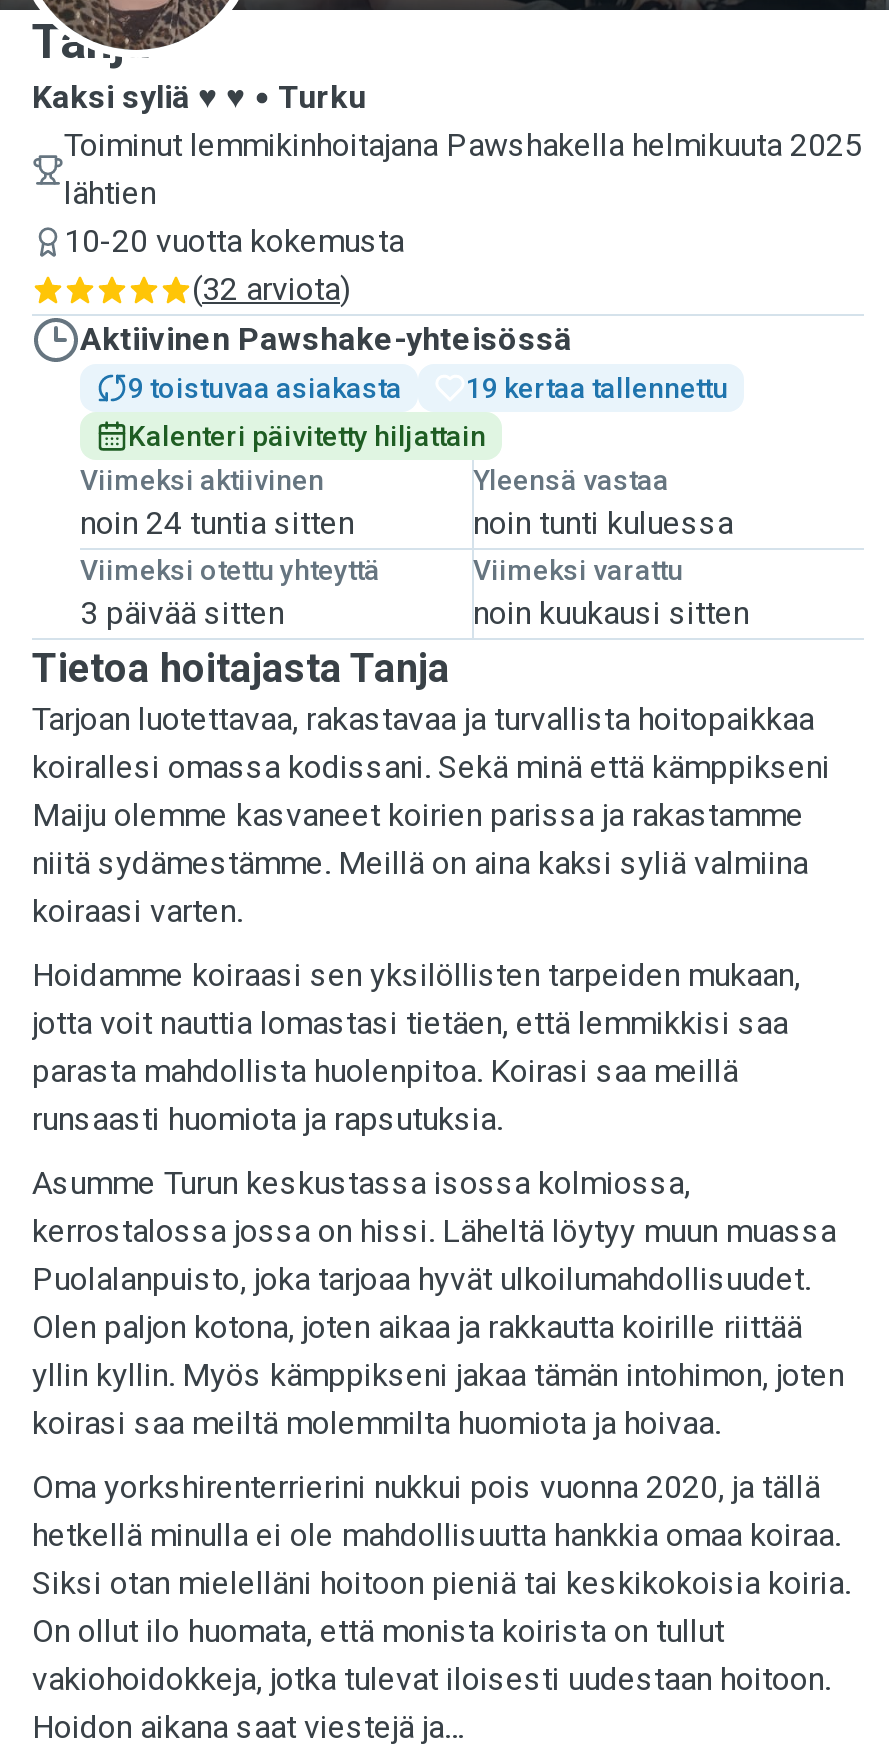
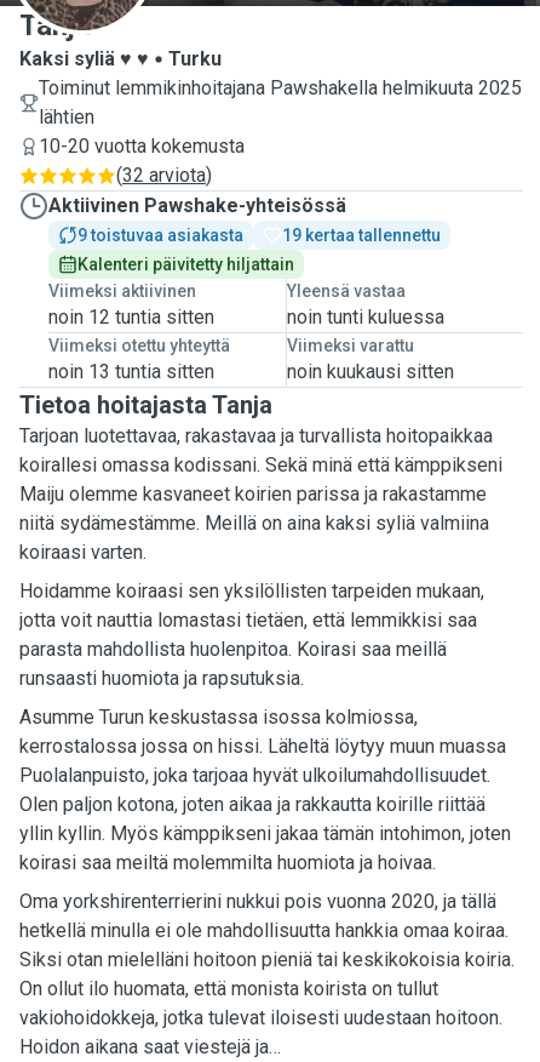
[80,504,354,542] noin 24 tuntia sitten -> [48,306,214,329] noin 12 tuntia sitten
[80,594,284,632] 3 päivää sitten -> [48,360,214,383] noin 13 tuntia sitten

